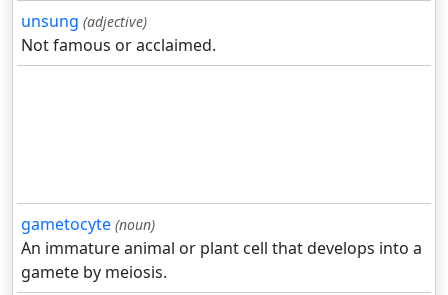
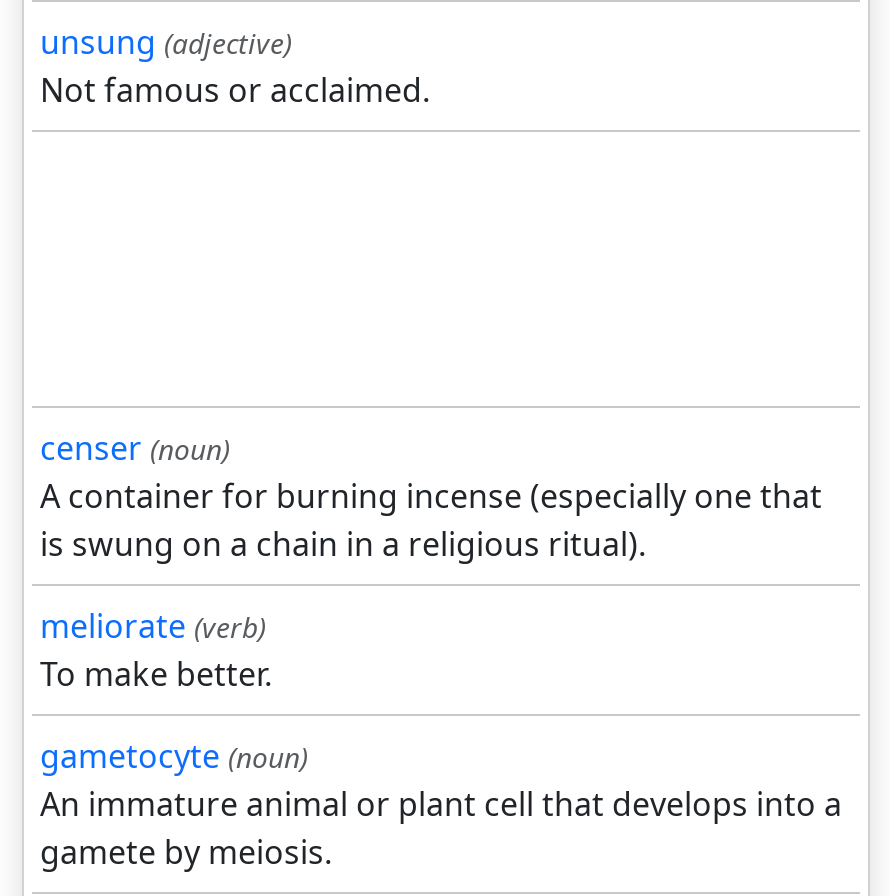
none -> [40,426,822,696] censer (noun) | A container for burning incense (especially one that | is swung on a chain in a religious ritual). | meliorate (verb) | To make better.

